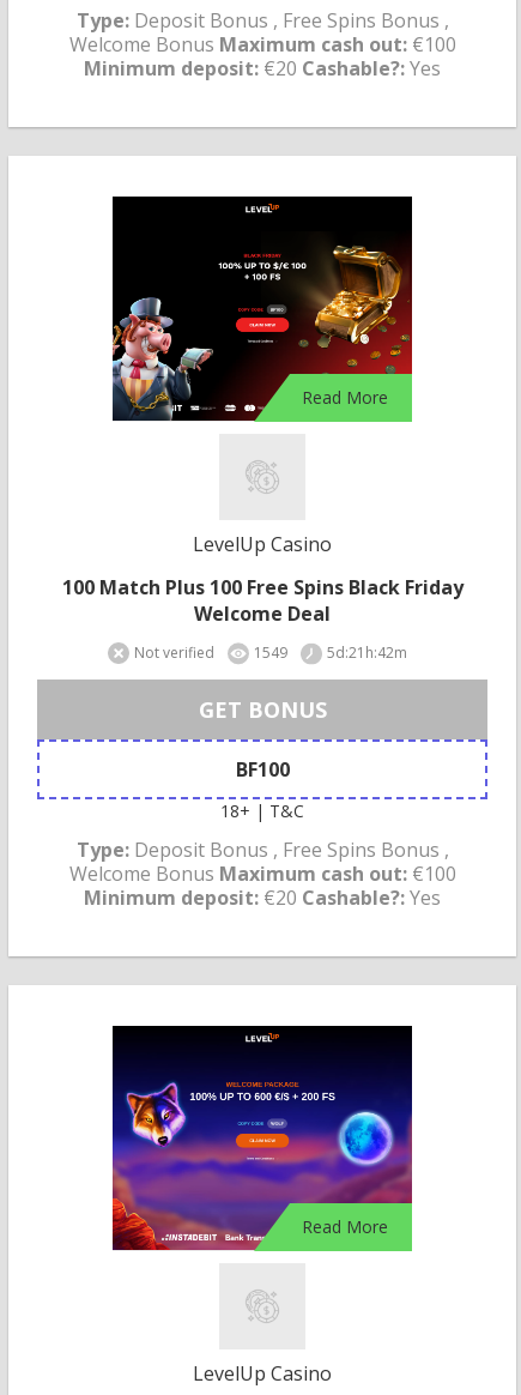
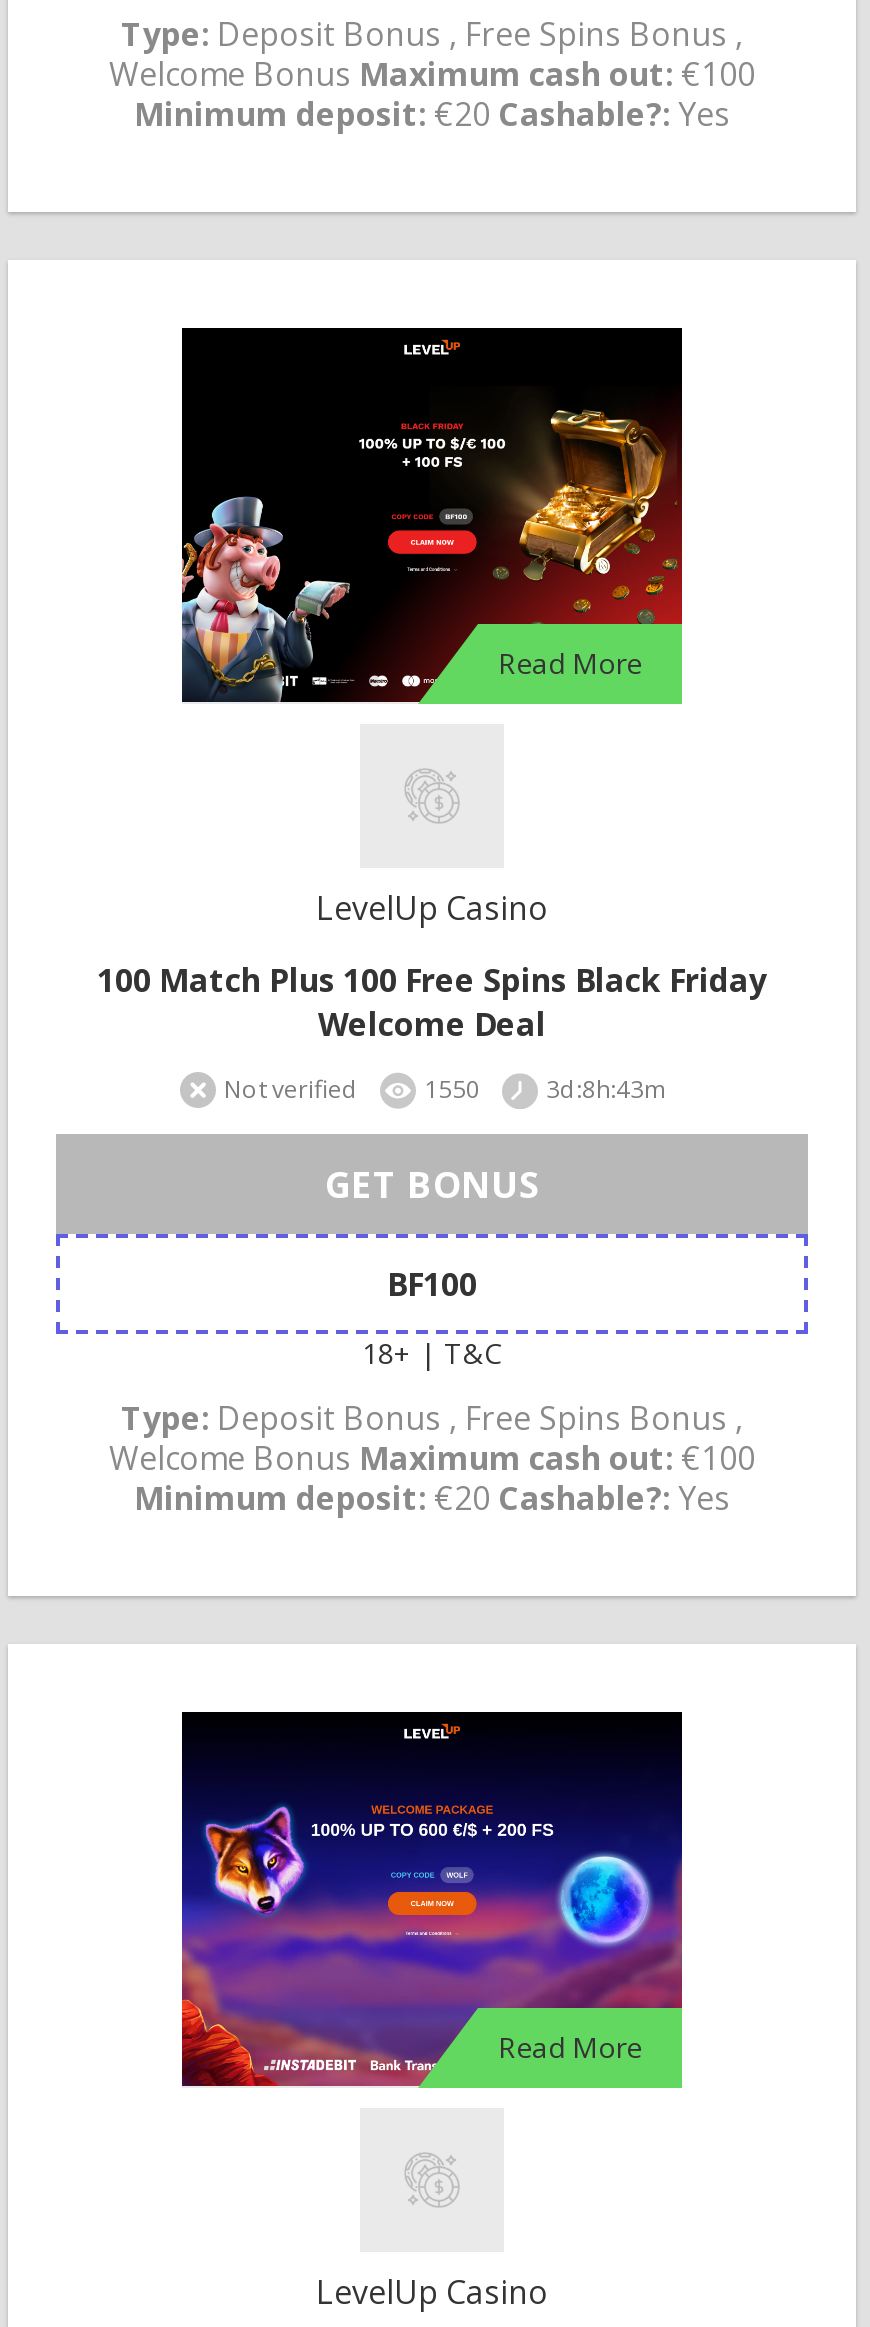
[253,642,407,662] 1549 | 5d:21h:42m -> [424,1071,666,1105] 1550 | 3d:8h:43m

